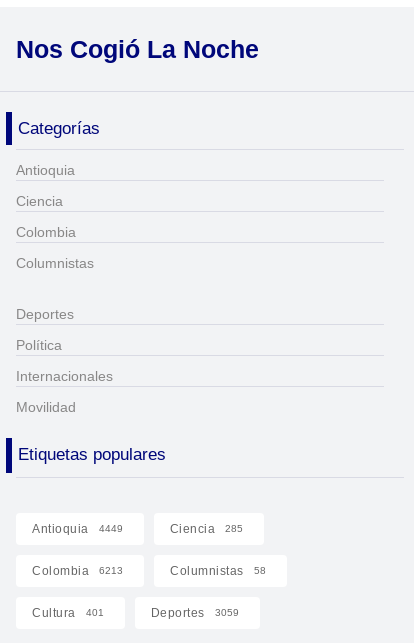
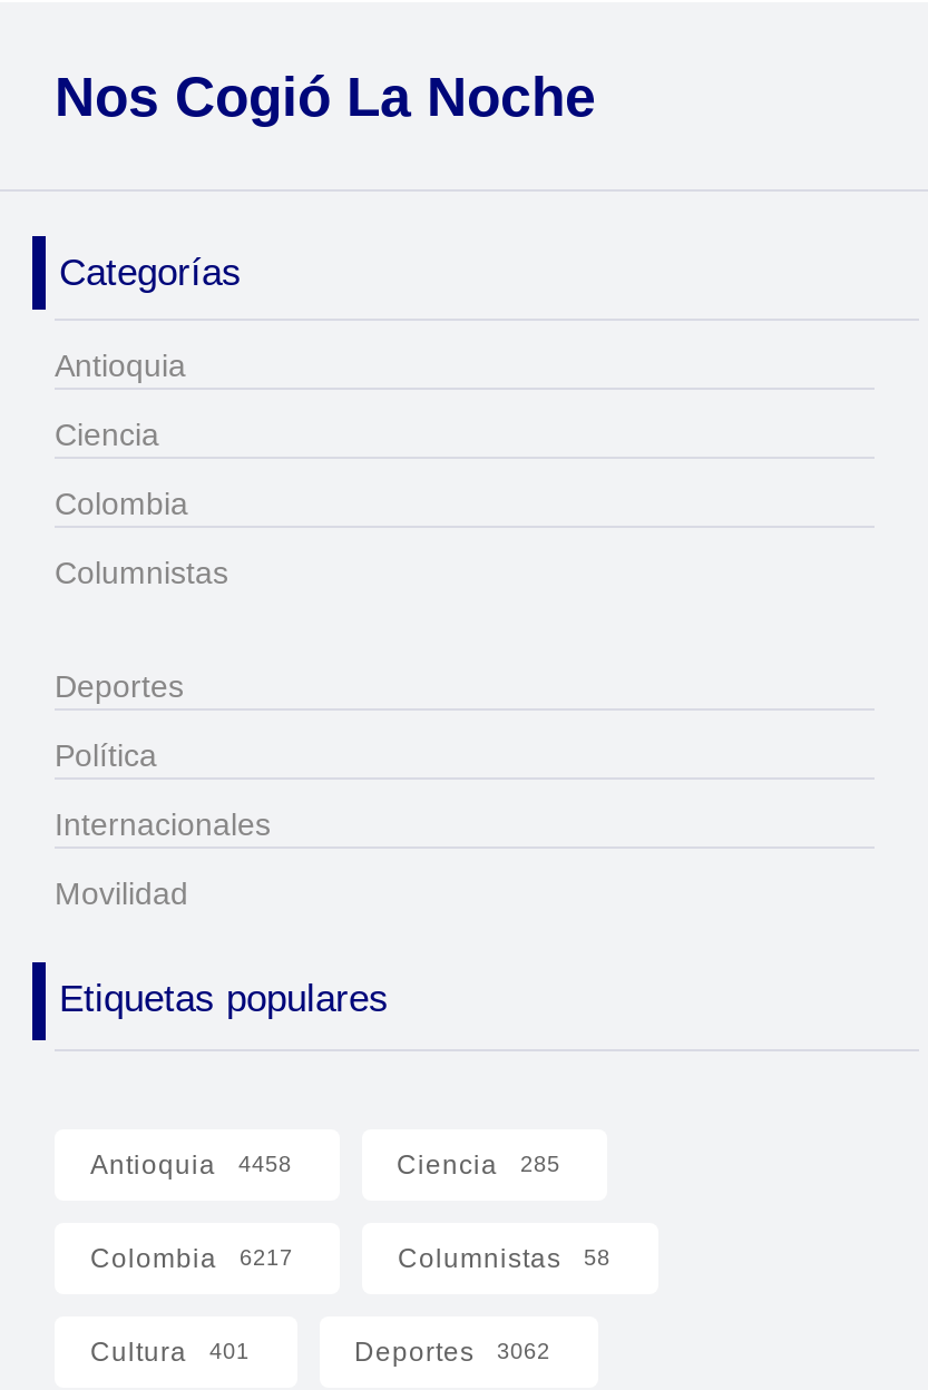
[32,521,122,535] Antioquia 4449 -> [90,1149,292,1181] Antioquia 4458
[32,563,123,577] Colombia 6213 -> [90,1243,293,1274] Colombia 6217
[150,605,238,619] Deportes 3059 -> [354,1337,550,1368] Deportes 3062

